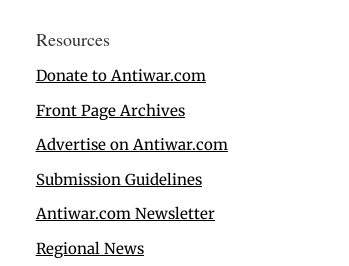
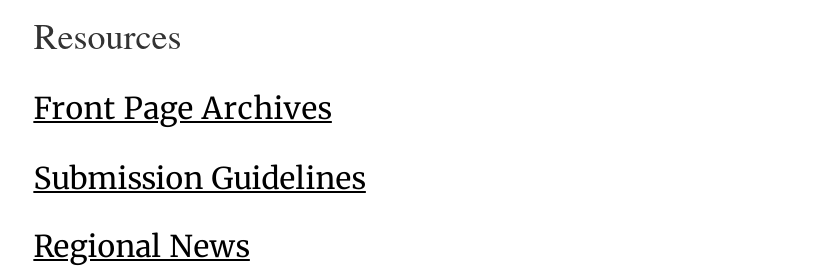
[36,66,206,85] Donate to Antiwar.com -> none
[36,135,228,154] Advertise on Antiwar.com -> none
[36,204,215,223] Antiwar.com Newsletter -> none

